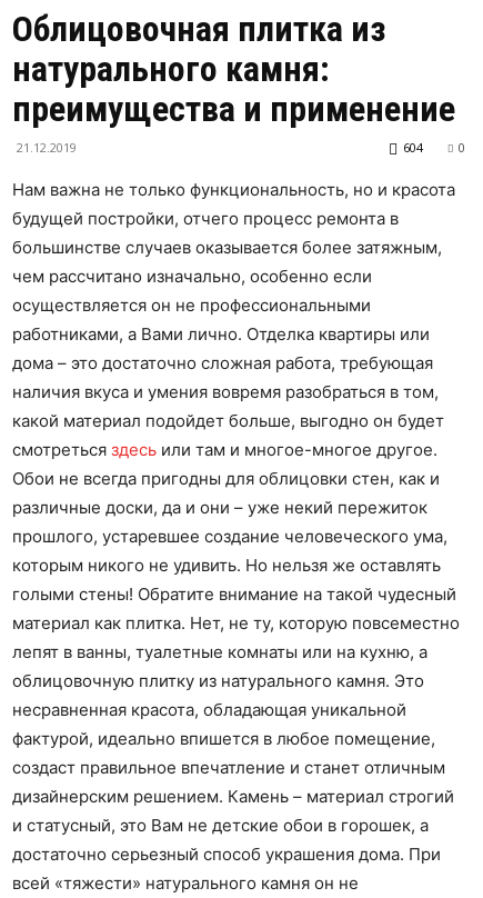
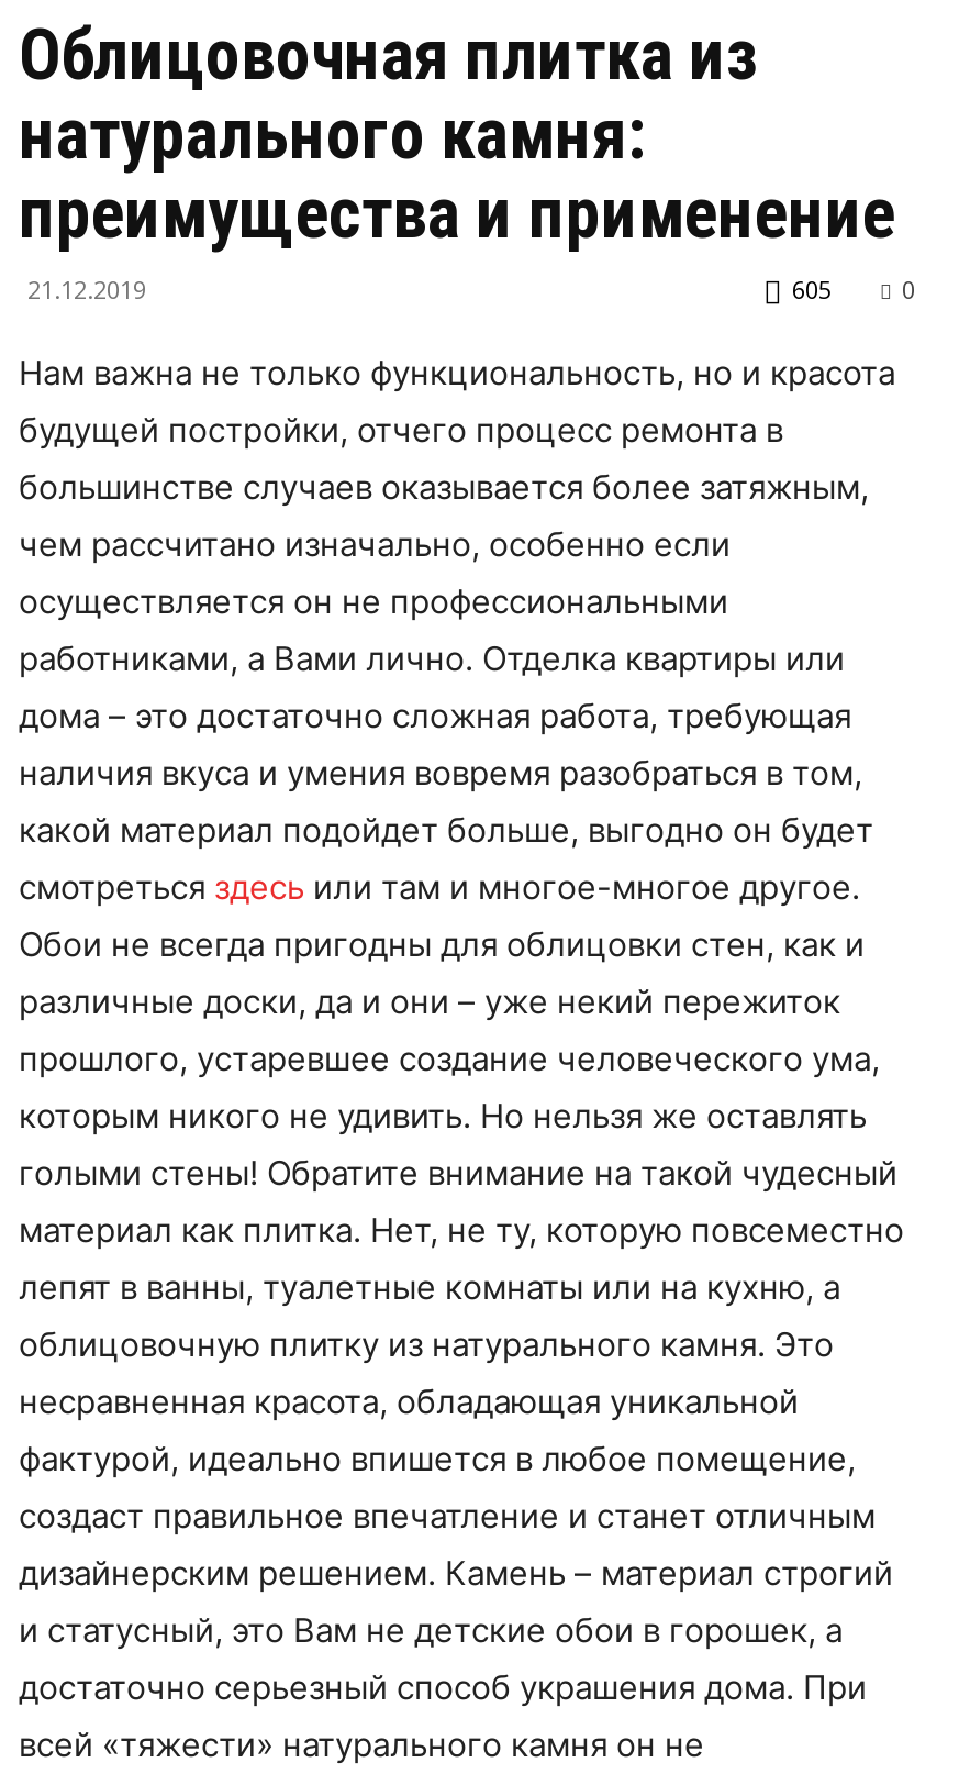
[403,139,423,156] 604 -> [792,273,832,306] 605

